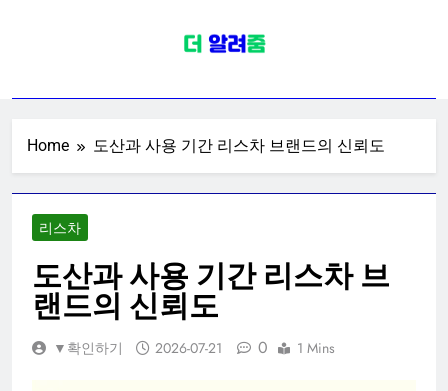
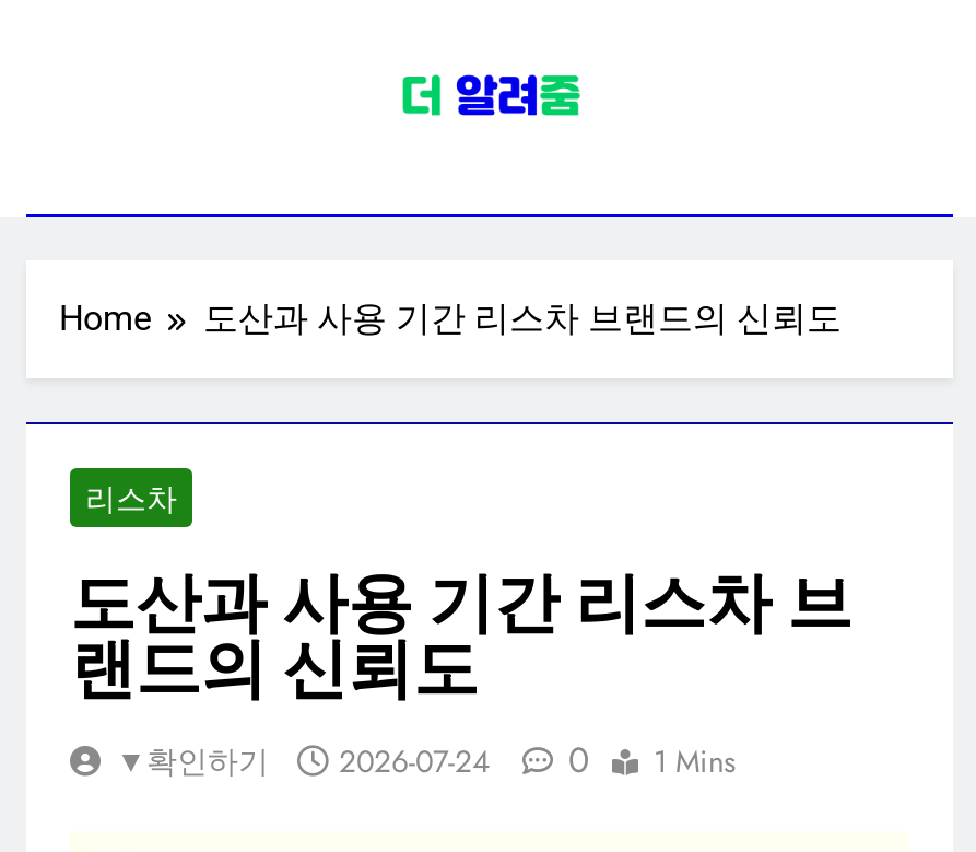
[155,338,222,358] 2026-07-21 -> [339,739,490,782] 2026-07-24

